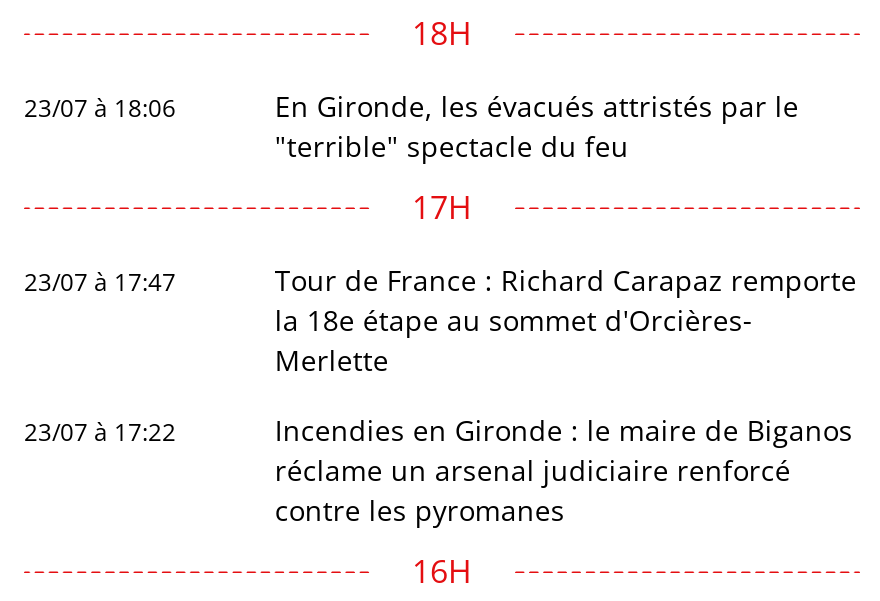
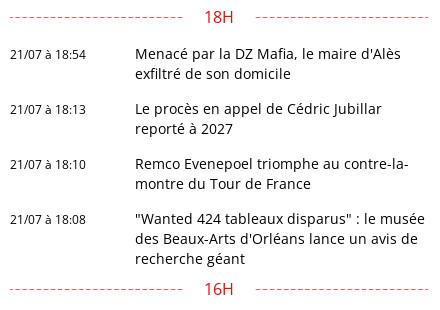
[24,87,799,165] 23/07 à 18:06 | En Gironde, les évacués attristés par le | "terrible" spectacle du feu -> [10,44,401,83] 21/07 à 18:54 | Menacé par la DZ Mafia, le maire d'Alès | exfiltré de son domicile
[412,185,472,229] 17H -> [10,99,382,138] 21/07 à 18:13 | Le procès en appel de Cédric Jubillar | reporté à 2027
[24,261,857,379] 23/07 à 17:47 | Tour de France : Richard Carapaz remporte | la 18e étape au sommet d'Orcières- | Merlette -> [10,154,409,193] 21/07 à 18:10 | Remco Evenepoel triomphe au contre-la- | montre du Tour de France
[24,411,853,529] 23/07 à 17:22 | Incendies en Gironde : le maire de Biganos | réclame un arsenal judiciaire renforcé | contre les pyromanes -> [10,209,425,268] 21/07 à 18:08 | "Wanted 424 tableaux disparus" : le musée | des Beaux-Arts d'Orléans lance un avis de | recherche géant

